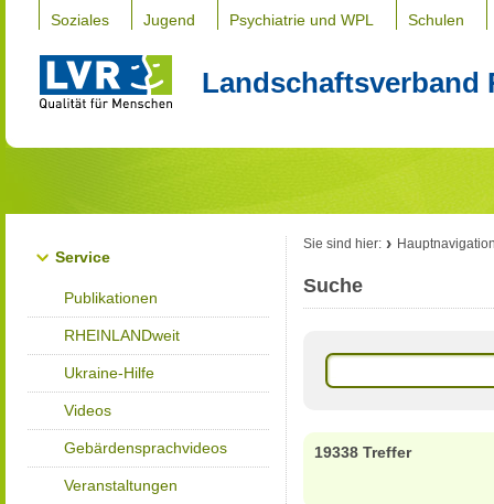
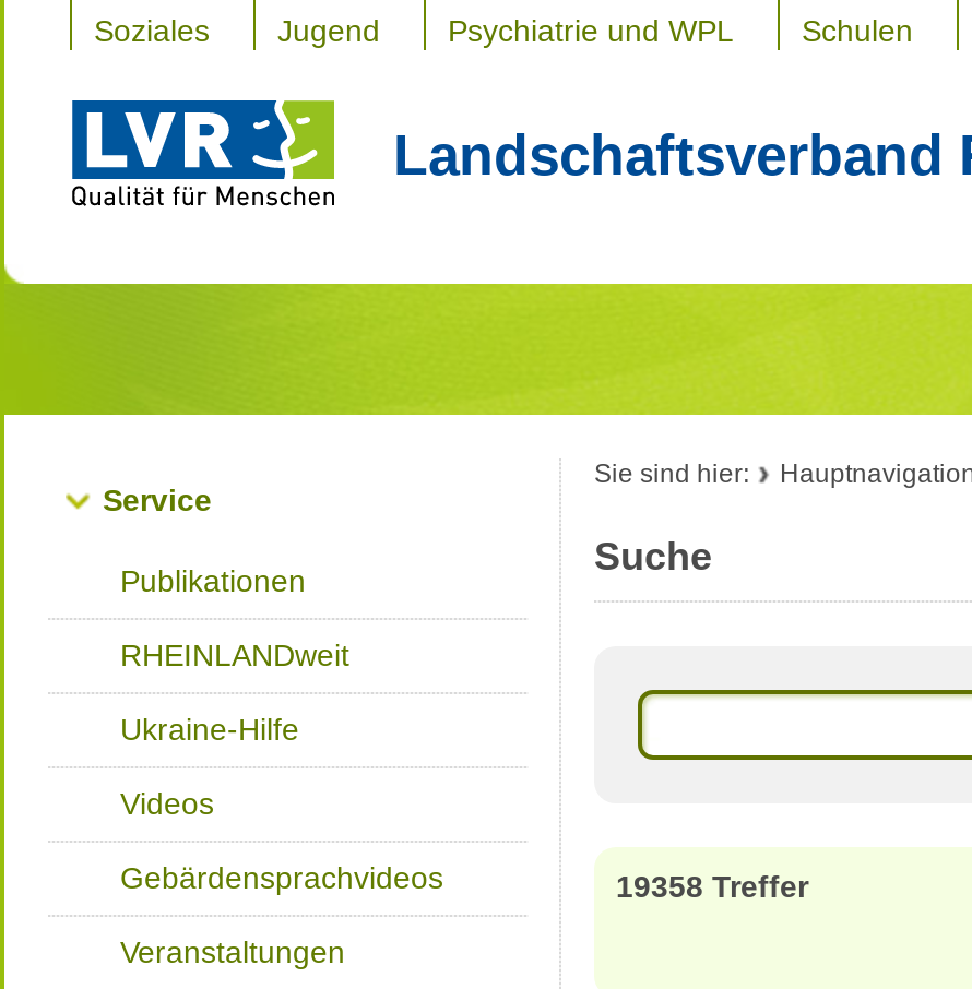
[314,443,411,461] 19338 Treffer -> [616,869,808,904] 19358 Treffer

